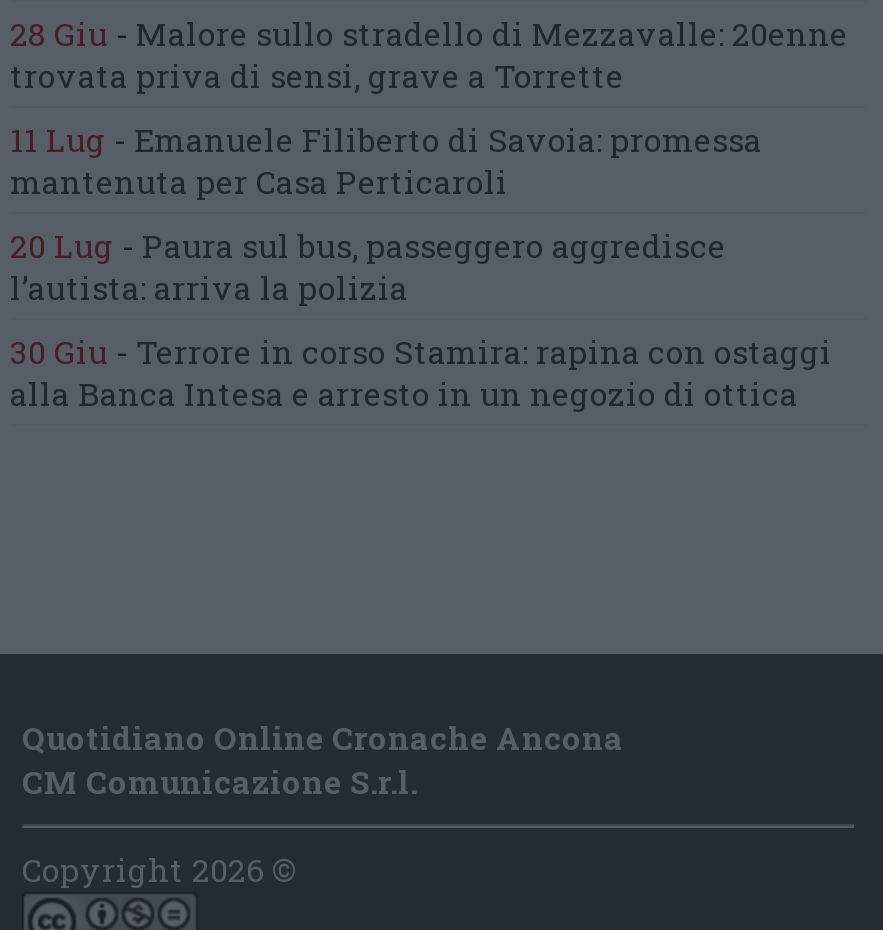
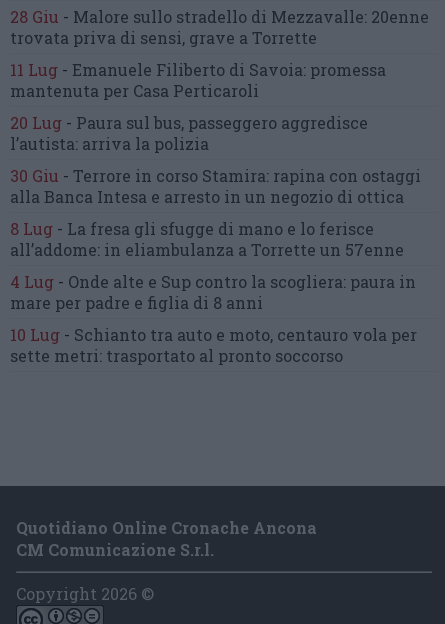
none -> [10,218,417,366] 8 Lug - La fresa gli sfugge di mano e lo ferisce | all’addome: in eliambulanza a Torrette un 57enne | 4 Lug - Onde alte e Sup contro la scogliera: paura in | mare per padre e figlia di 8 anni | 10 Lug - Schianto tra auto e moto, centauro vola per | sette metri: trasportato al pronto soccorso

